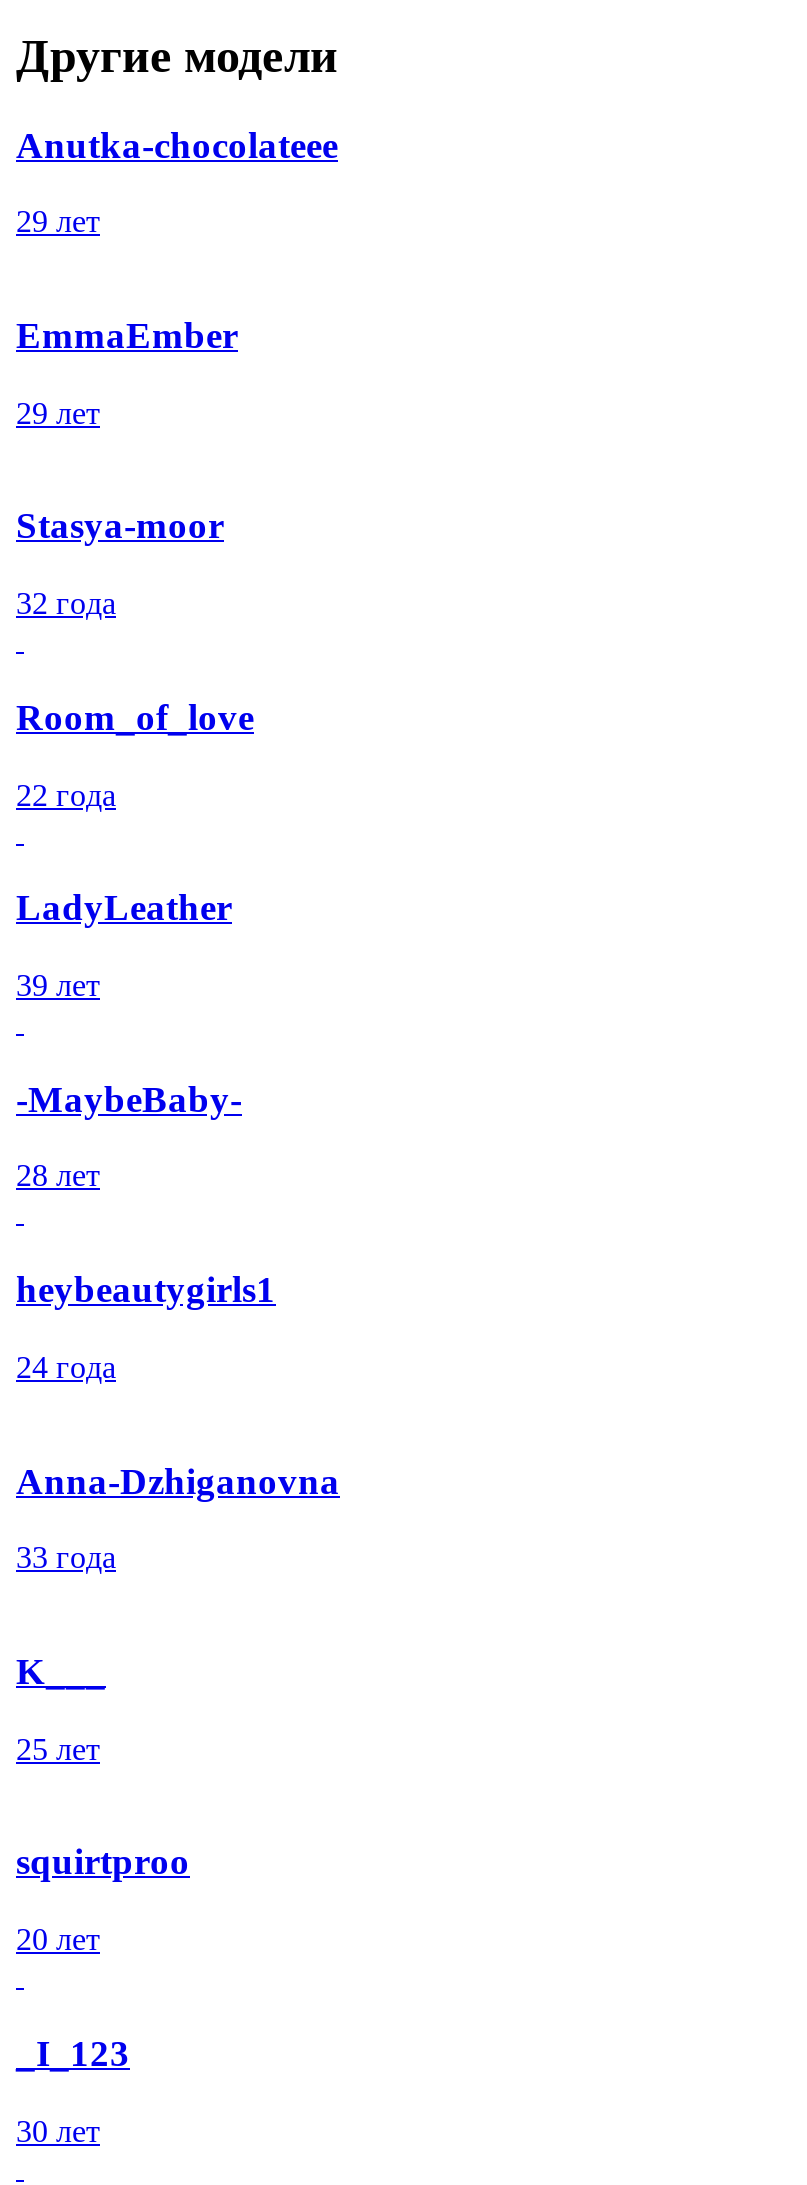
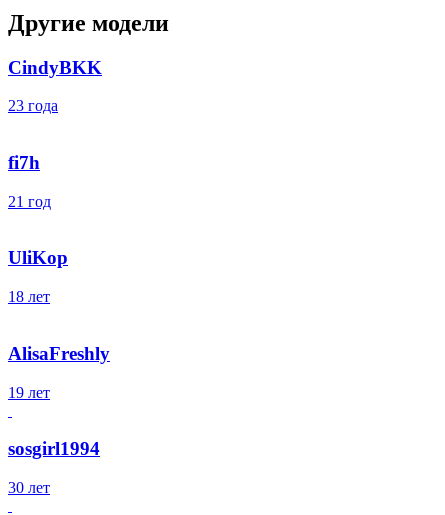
[16,123,340,2074] Anutka-chocolateee | 29 лет | EmmaEmber | 29 лет | Stasya-moor | 32 года | Room_of_love | 22 года | LadyLeather | 39 лет | -MaybeBaby- | 28 лет | heybeautygirls1 | 24 года | Anna-Dzhiganovna | 33 года | K___ | 25 лет | squirtproo | 20 лет | _I_123 -> [8,56,110,459] CindyBKK | 23 года | fi7h | 21 год | UliKop | 18 лет | AlisaFreshly | 19 лет | sosgirl1994

